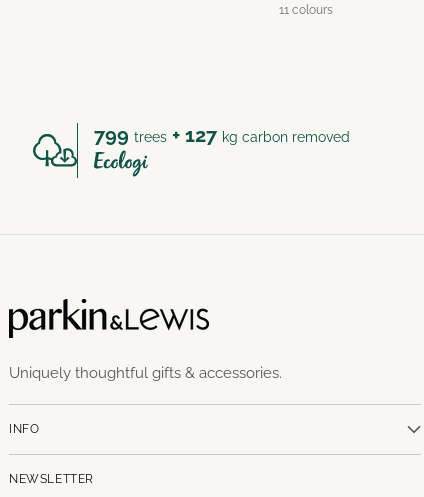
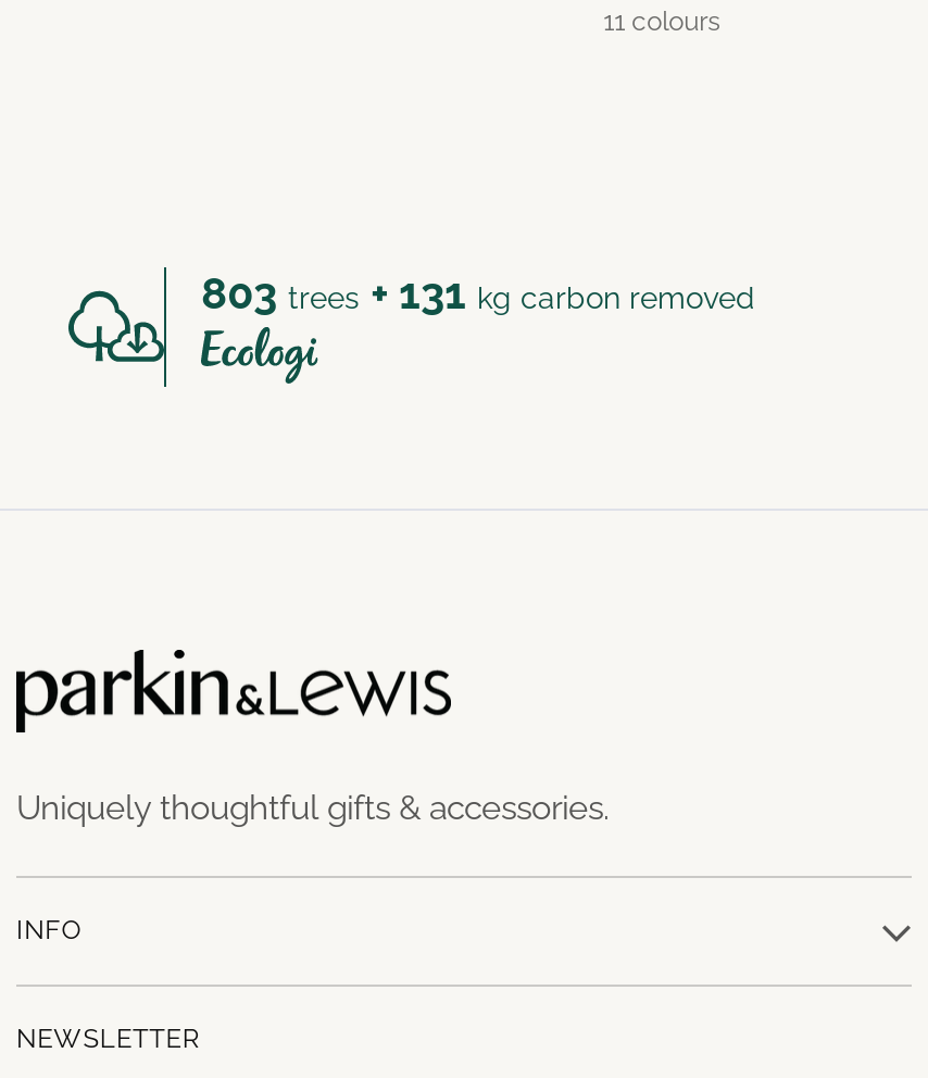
[94,123,350,147] 799 trees + 127 kg carbon removed -> [201,267,755,319] 803 trees + 131 kg carbon removed

